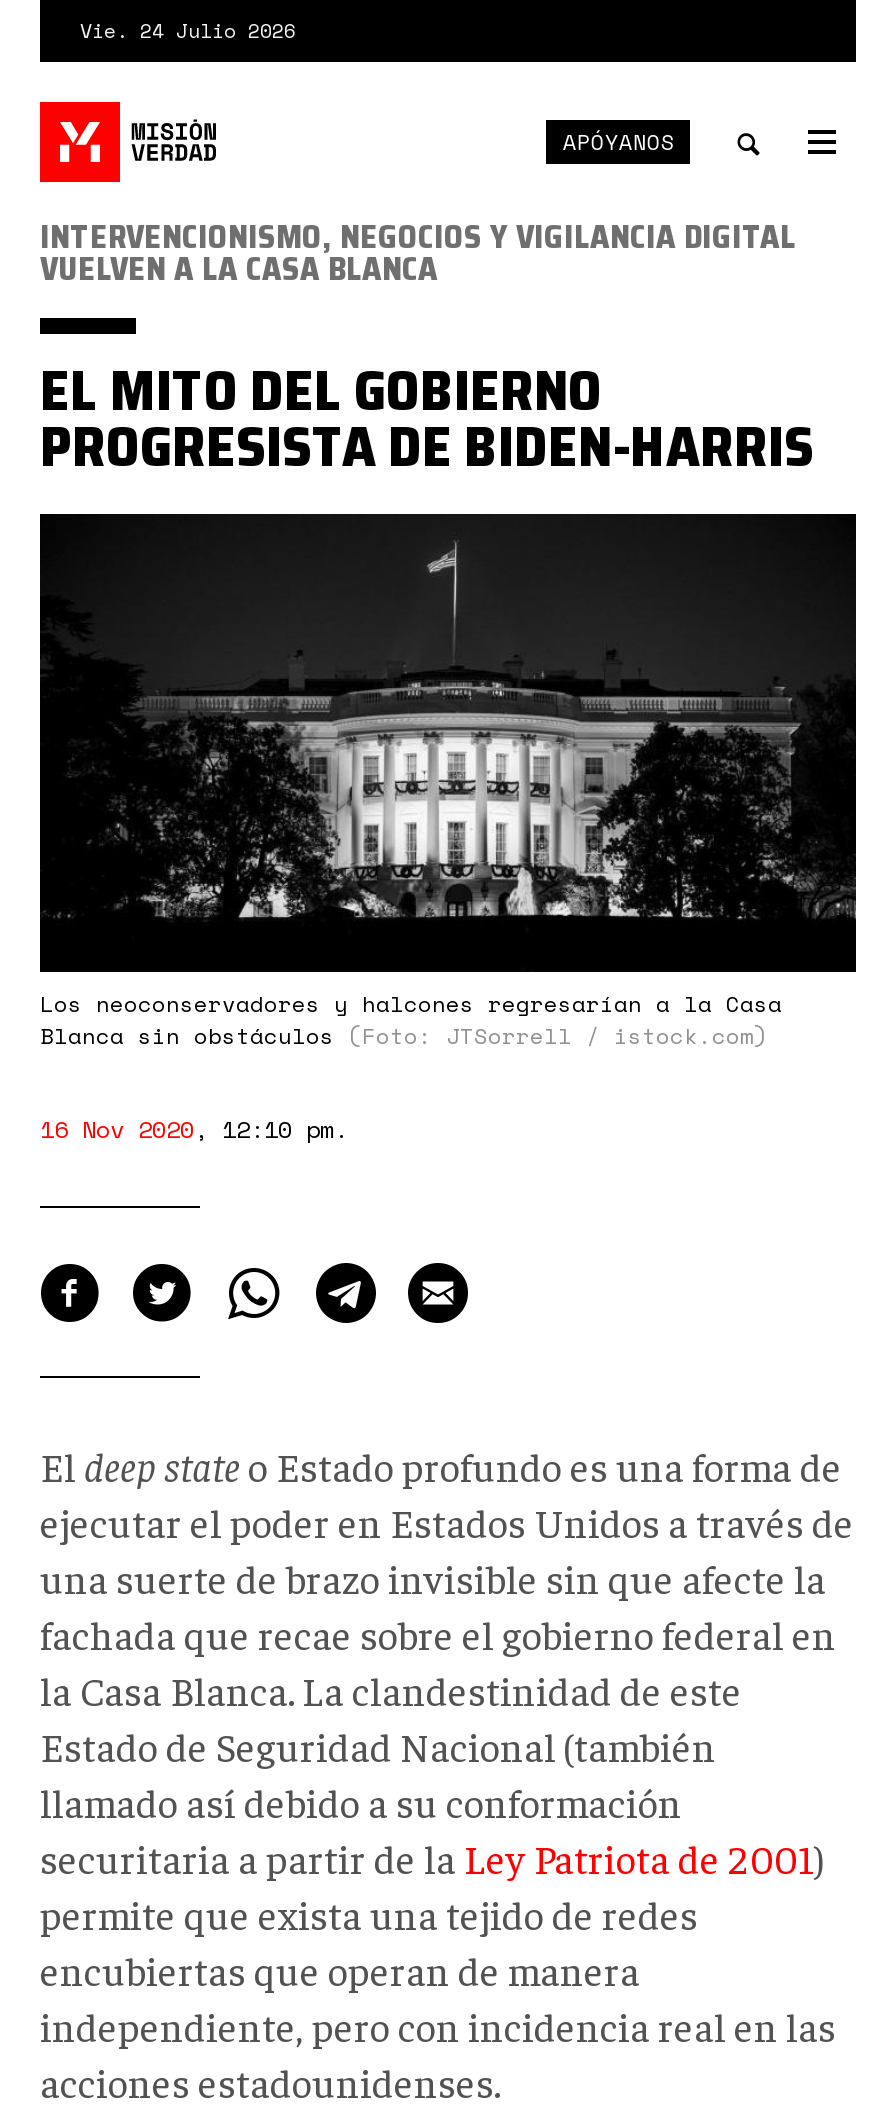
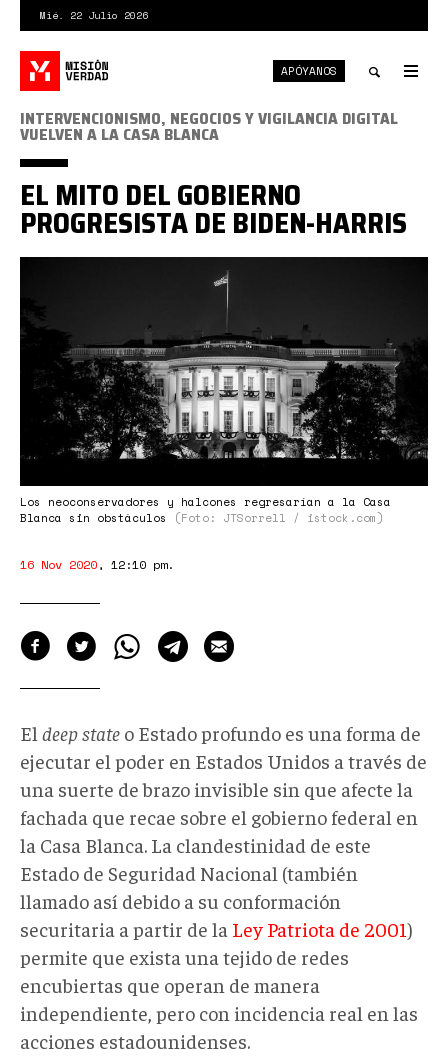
[80,16,296,46] Vie. 24 Julio 2026 -> [40,8,148,23] Mié. 22 Julio 2026

